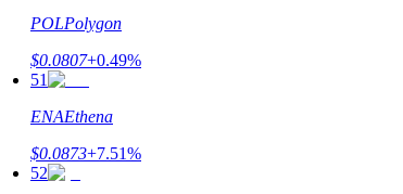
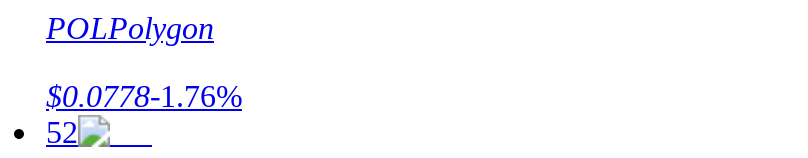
[30,50,141,162] $0.0807+0.49% | 51 | ENAEthena | $0.0873+7.51% -> [46,78,242,112] $0.0778-1.76%

